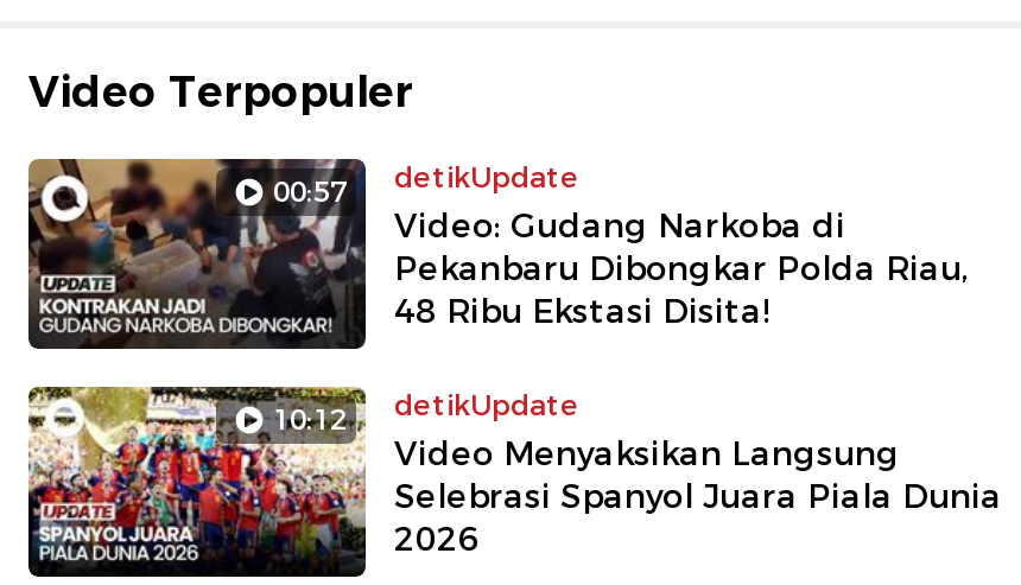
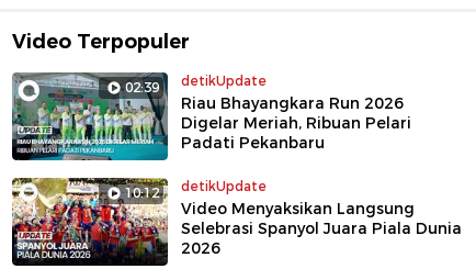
[26,157,579,351] [image] | 00:57 detikUpdate -> [11,71,267,161] [image] | 02:39 detikUpdate
[394,204,969,332] Video: Gudang Narkoba di | Pekanbaru Dibongkar Polda Riau, | 48 Ribu Ekstasi Disita! -> [181,93,411,152] Riau Bhayangkara Run 2026 | Digelar Meriah, Ribuan Pelari | Padati Pekanbaru

